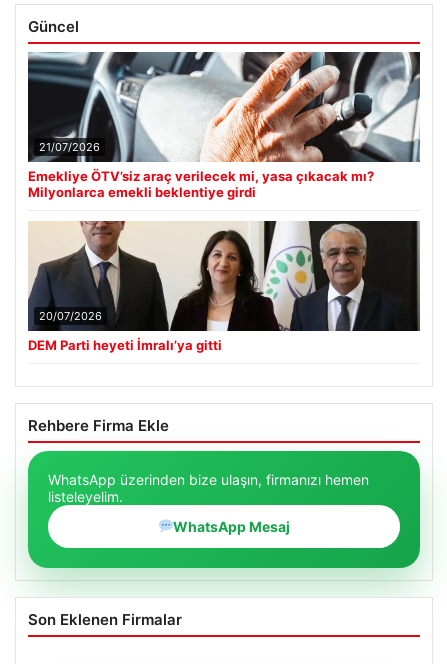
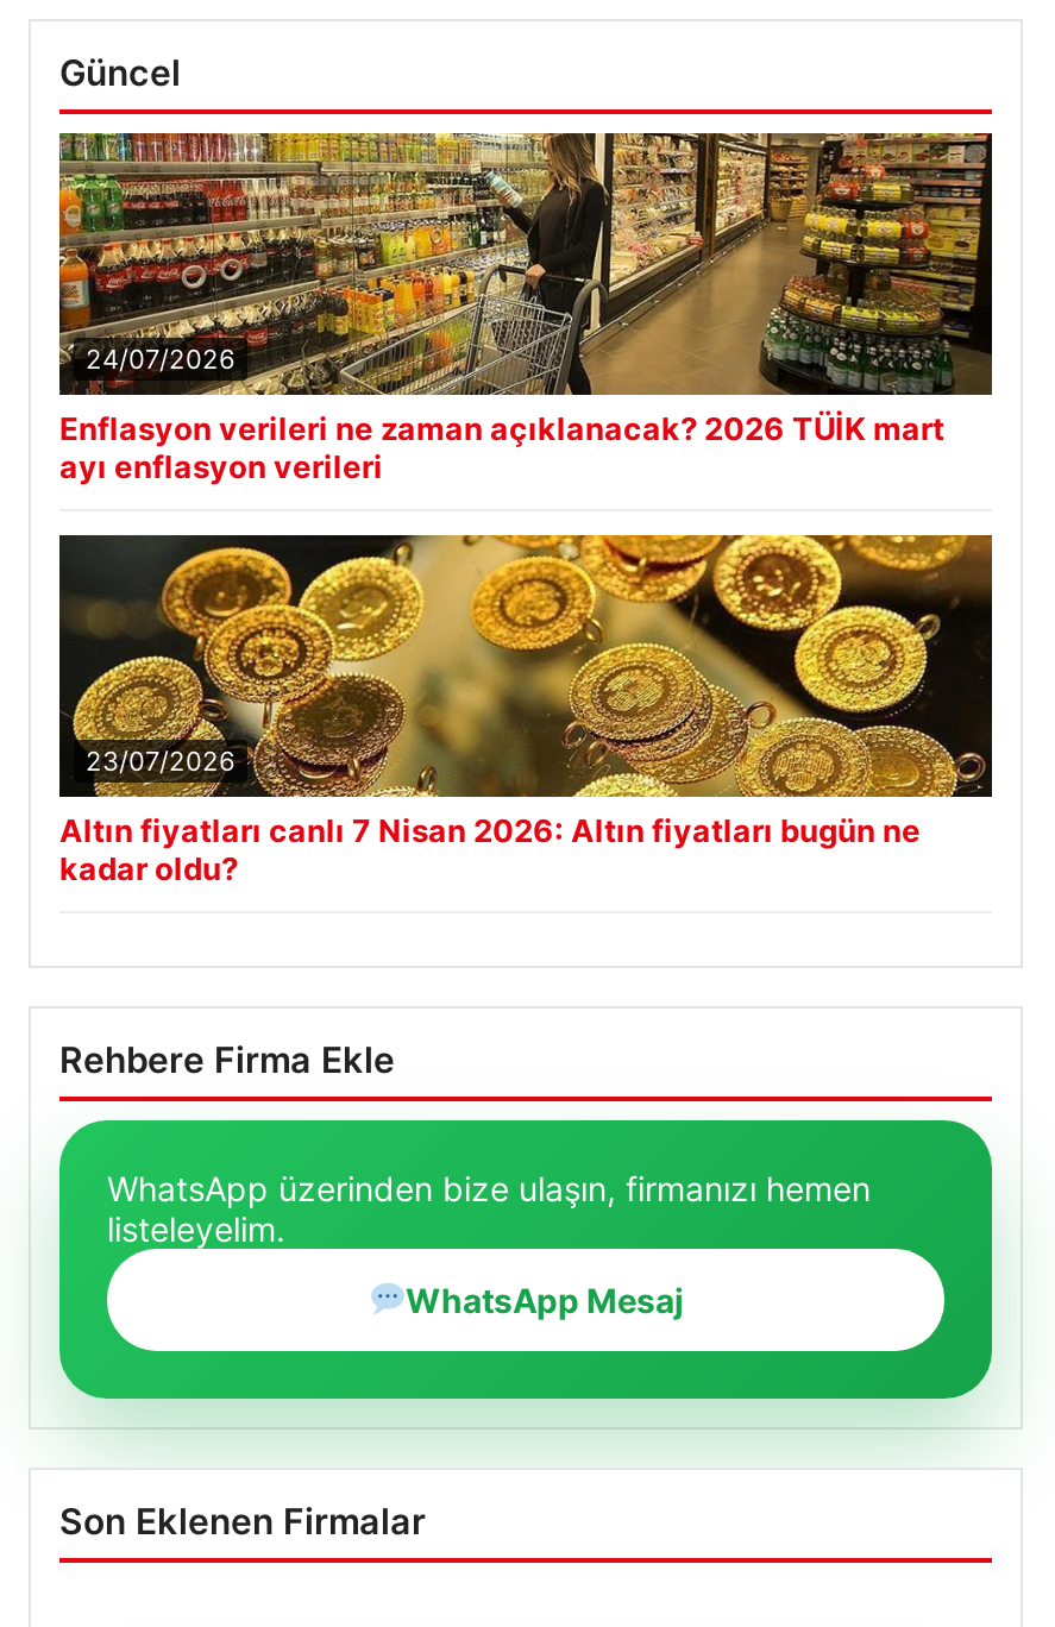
[27,51,421,163] [image] | 21/07/2026 -> [57,131,994,397] [image] | 24/07/2026
[28,168,374,200] Emekliye ÖTV’siz araç verilecek mi, yasa çıkacak mı? | Milyonlarca emekli beklentiye girdi -> [59,409,944,485] Enflasyon verileri ne zaman açıklanacak? 2026 TÜİK mart | ayı enflasyon verileri
[28,220,421,329] [image] | 20/07/2026 -> [57,533,994,792] [image] | 23/07/2026
[28,337,222,353] DEM Parti heyeti İmralı’ya gitti -> [59,811,921,887] Altın fiyatları canlı 7 Nisan 2026: Altın fiyatları bugün ne | kadar oldu?

